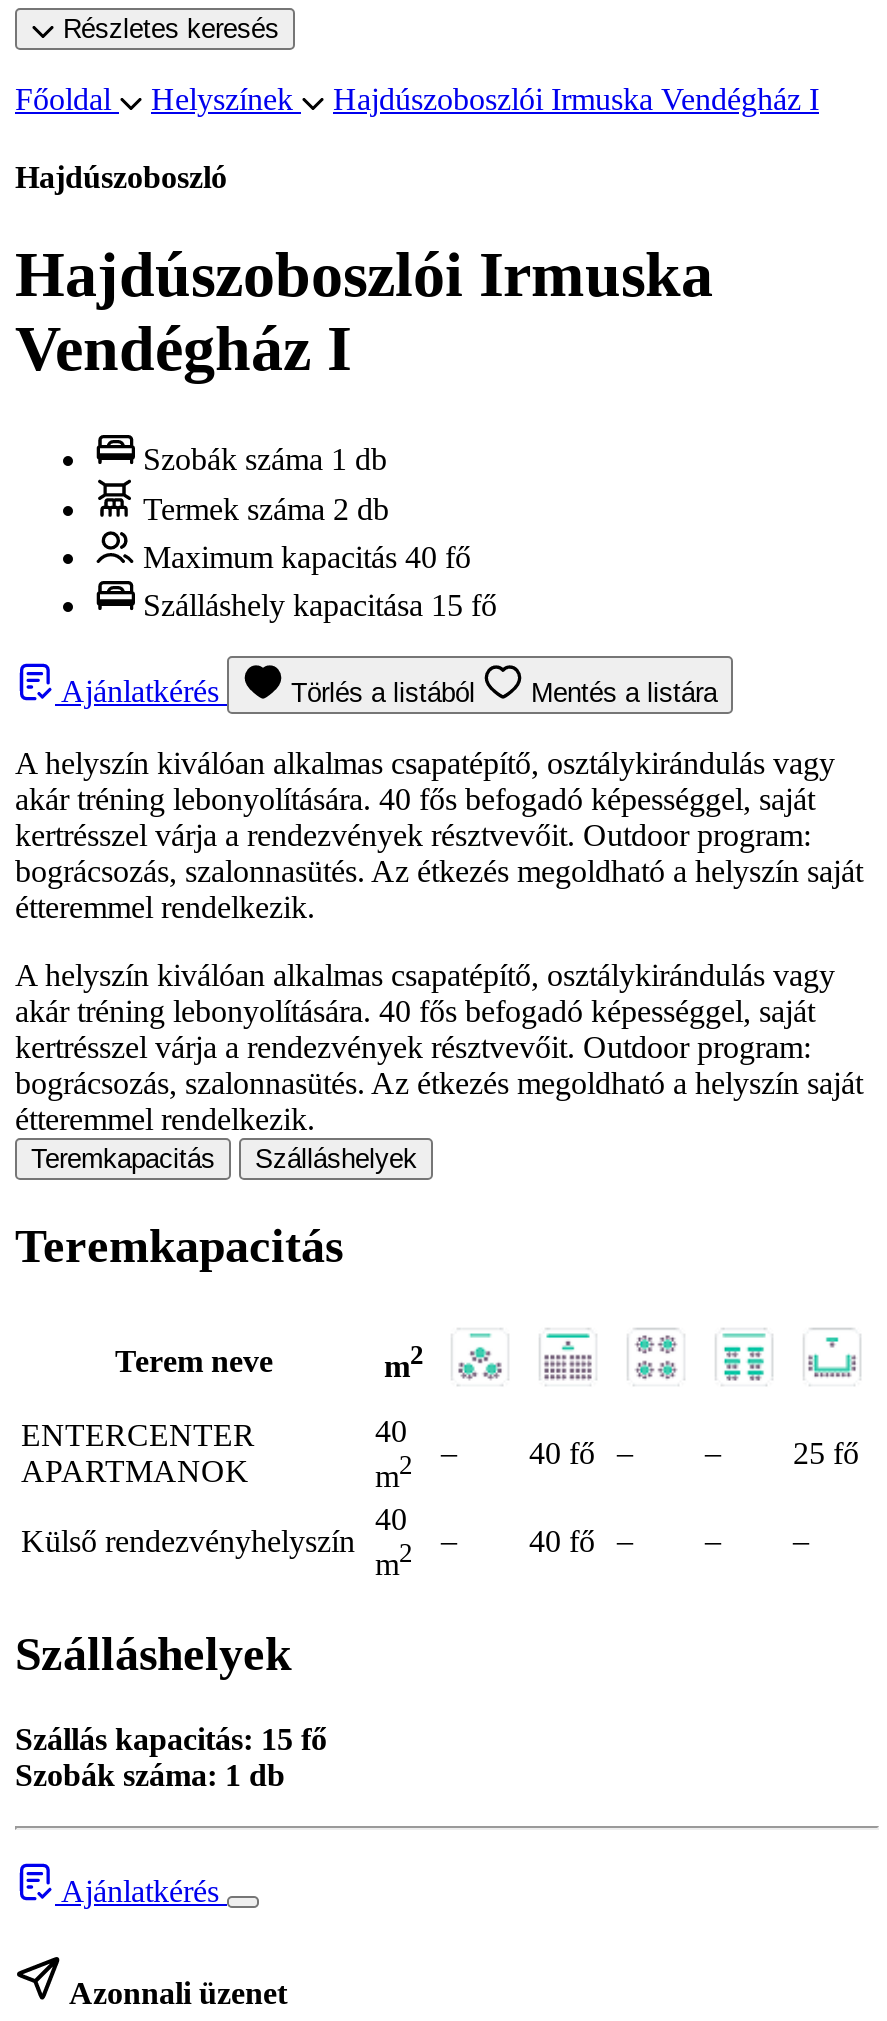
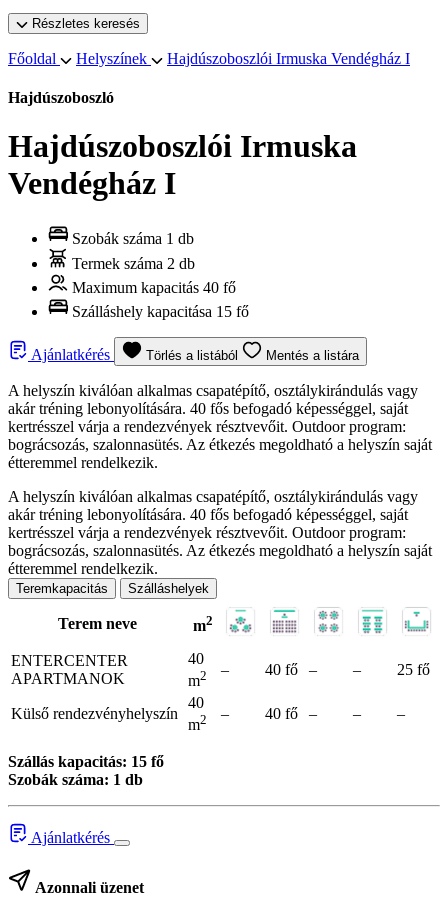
[15,1219,343,1271] Teremkapacitás -> none
[15,1629,291,1681] Szálláshelyek -> none

